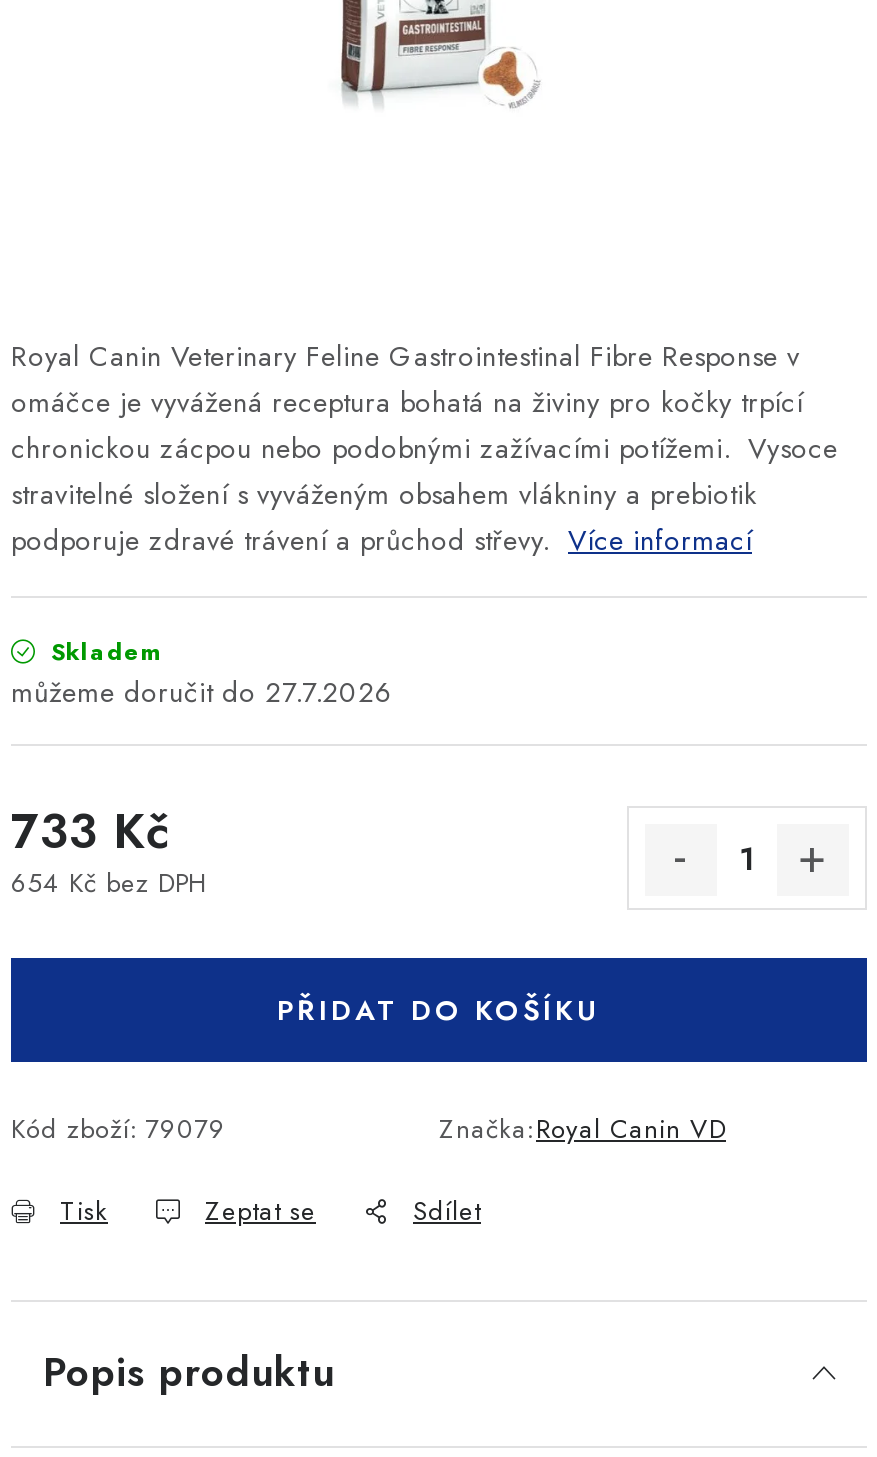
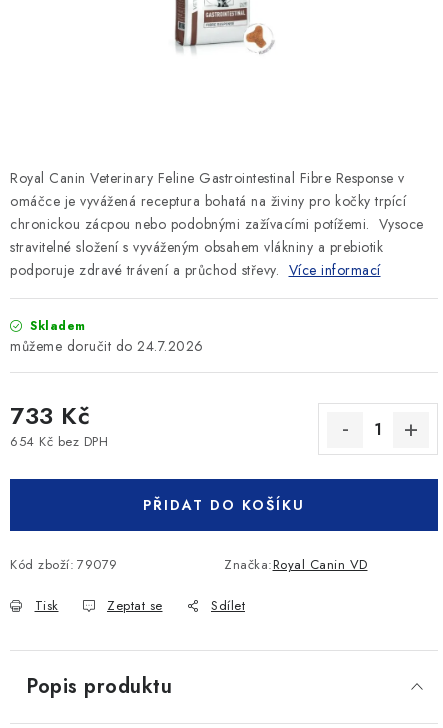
[265,672,394,712] 27.7.2026 -> [137,336,203,356] 24.7.2026

